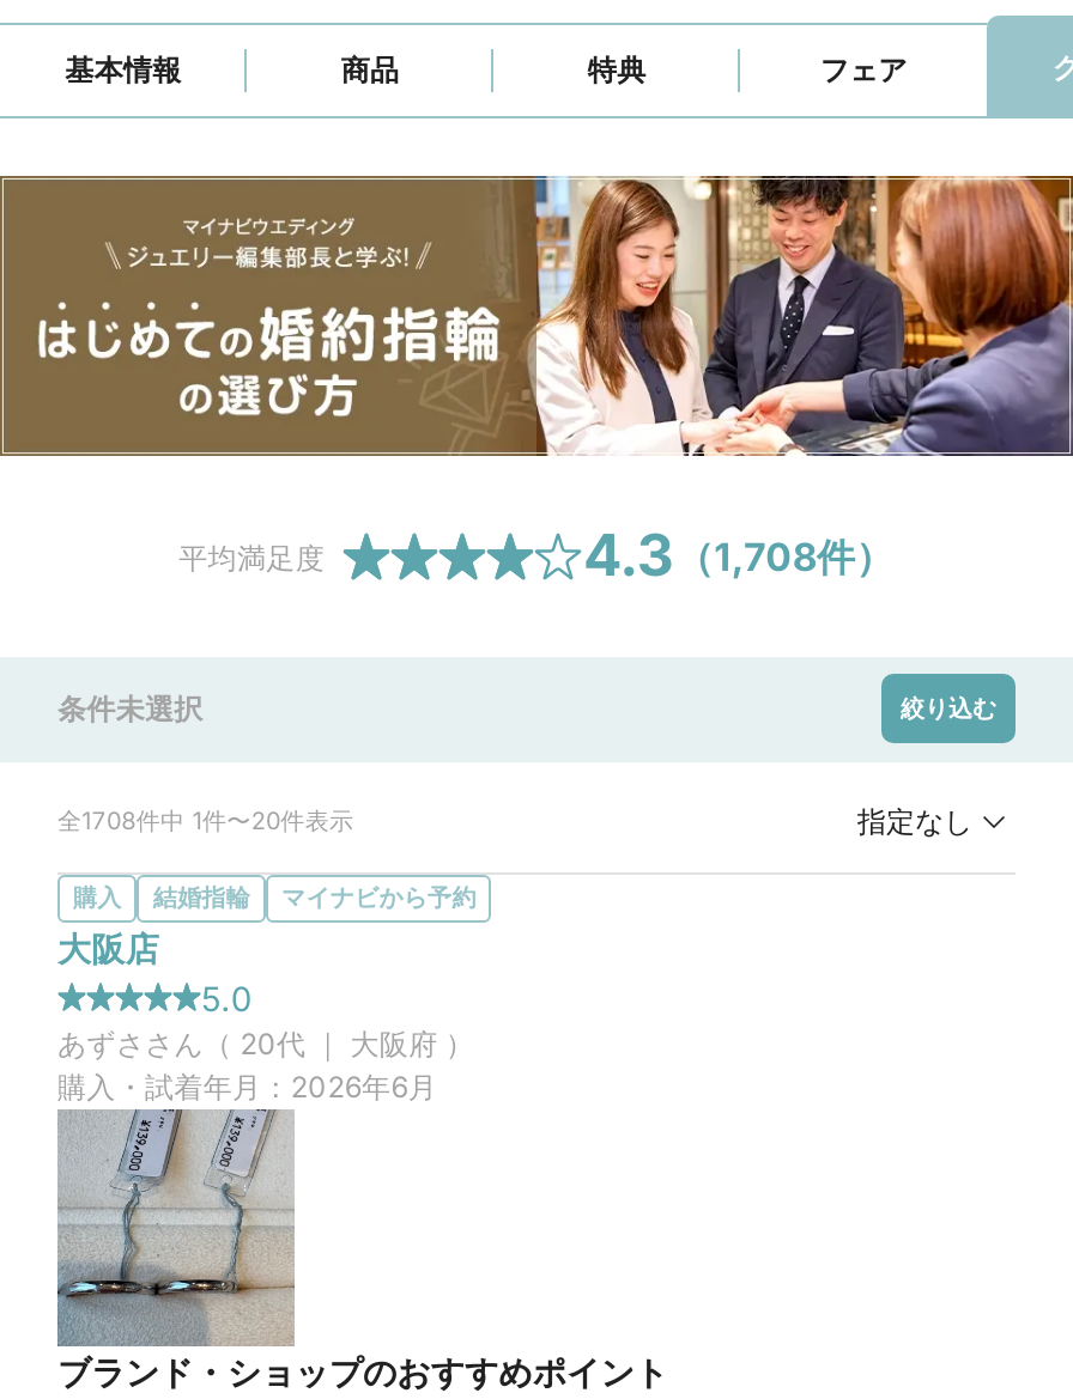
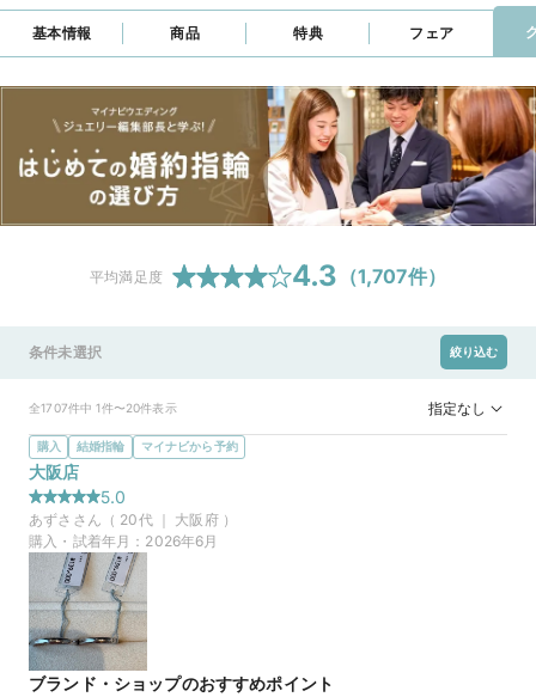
[583,520,894,590] 4.3（1,708件） -> [292,258,446,293] 4.3（1,707件）
[57,806,354,835] 全1708件中 1件〜20件表示 -> [29,401,177,415] 全1707件中 1件〜20件表示

